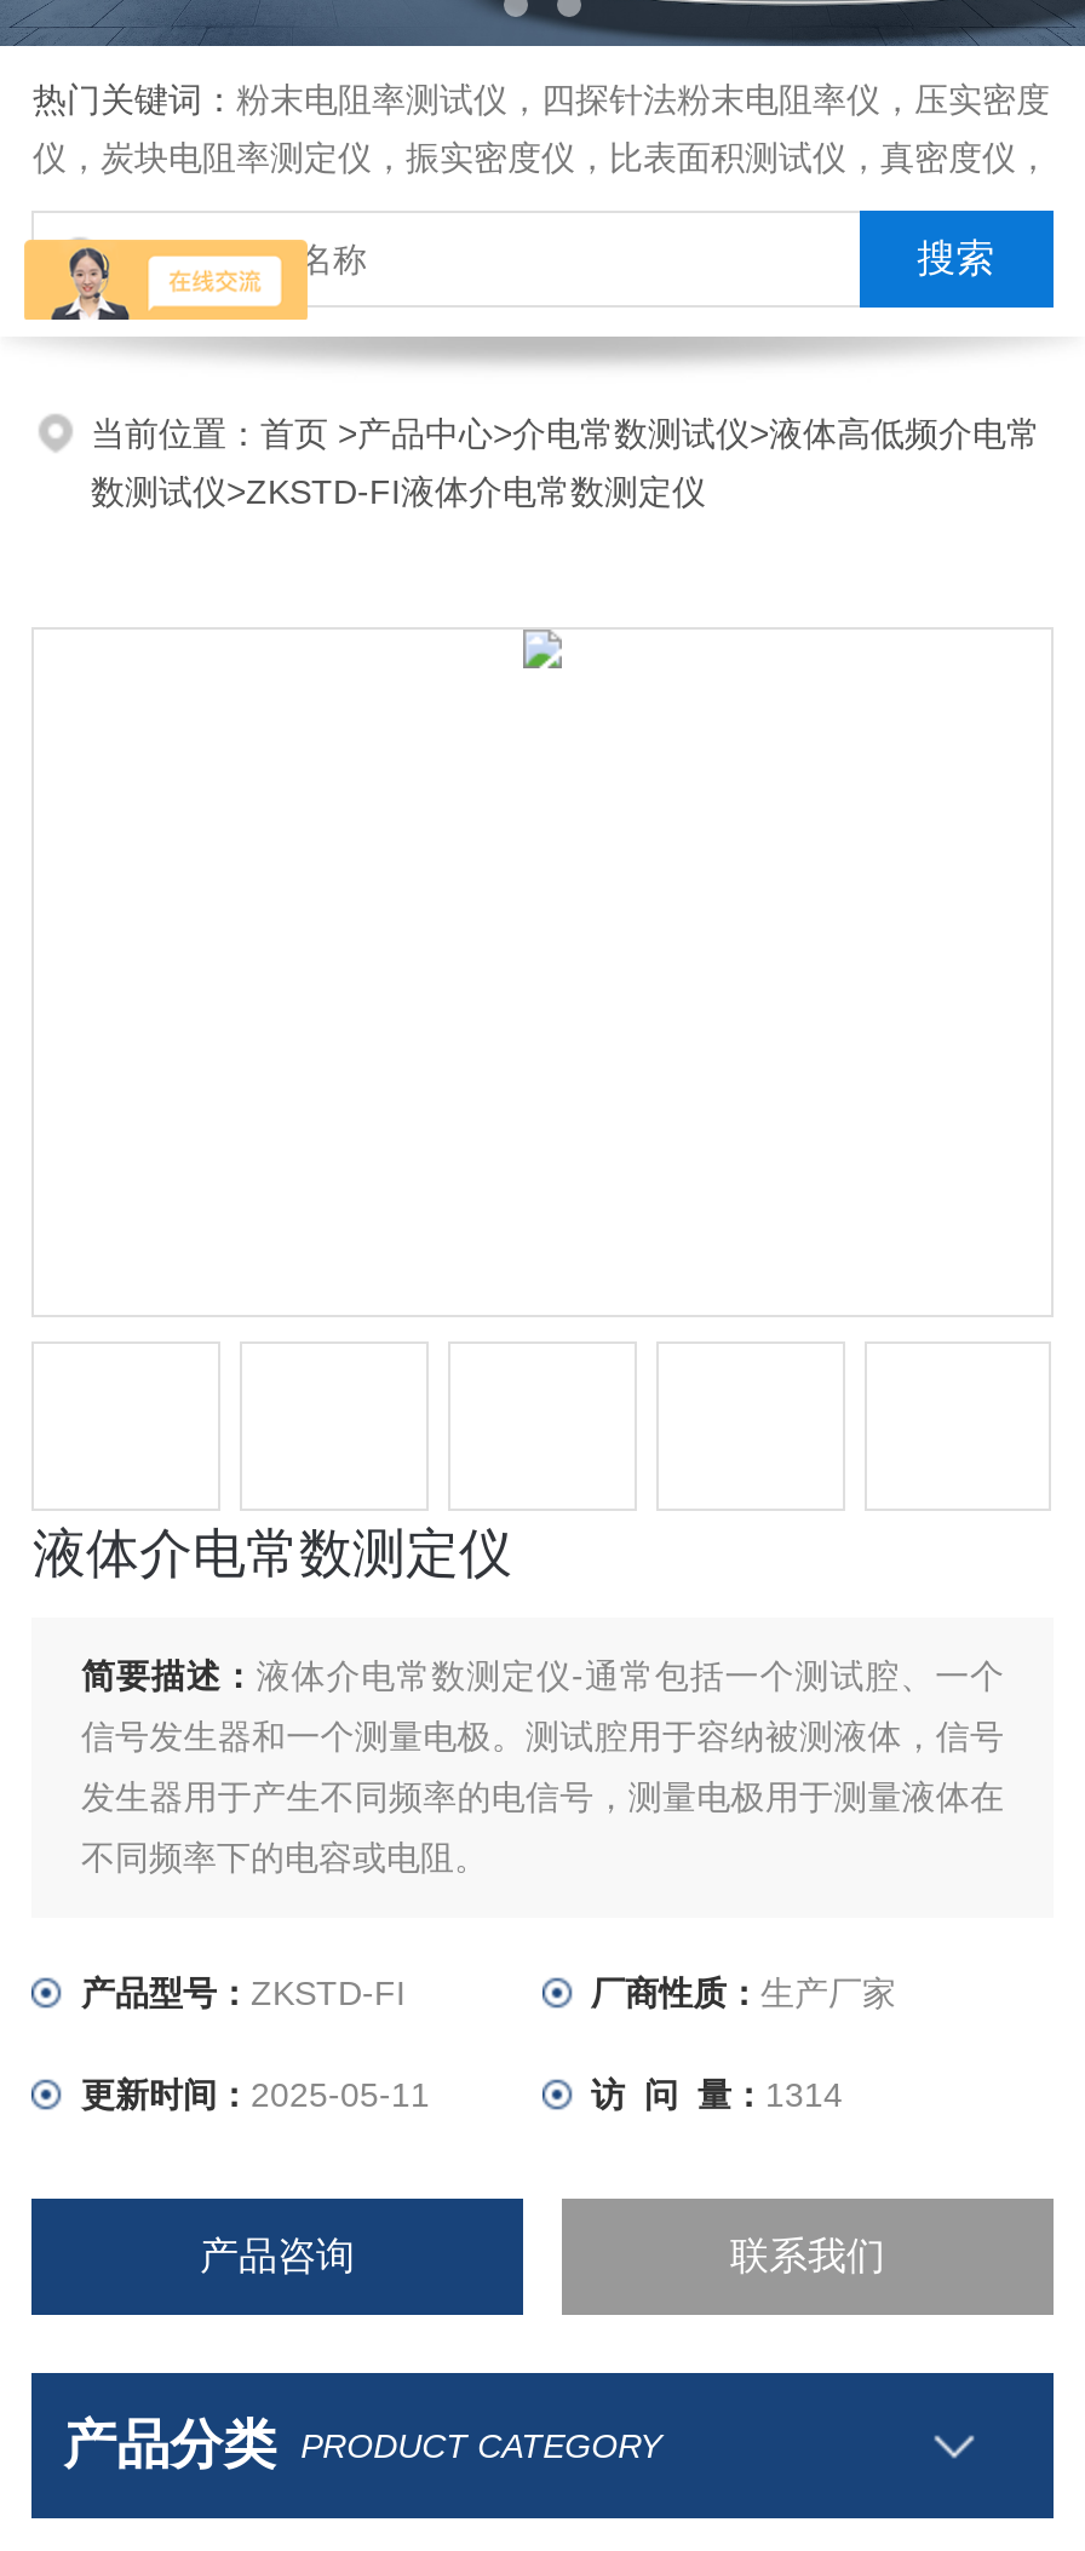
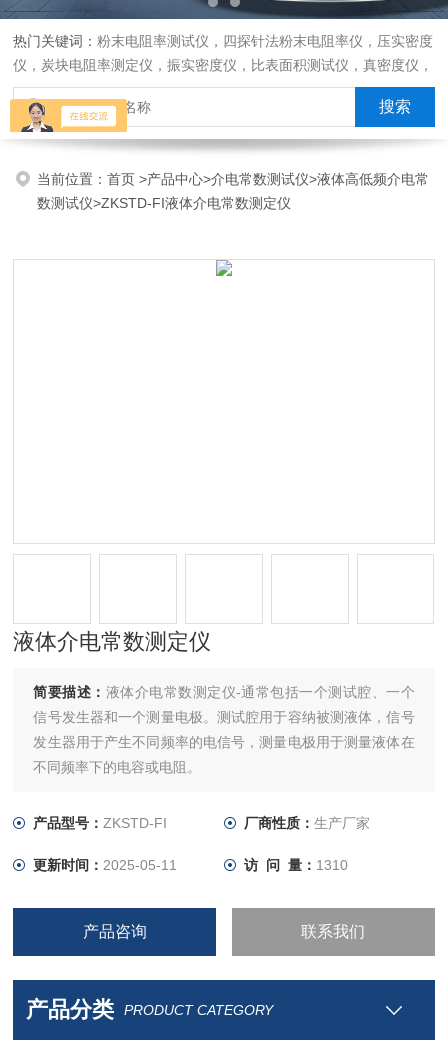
[591,2075,843,2114] 访 问 量：1314 -> [244,857,348,873] 访 问 量：1310

